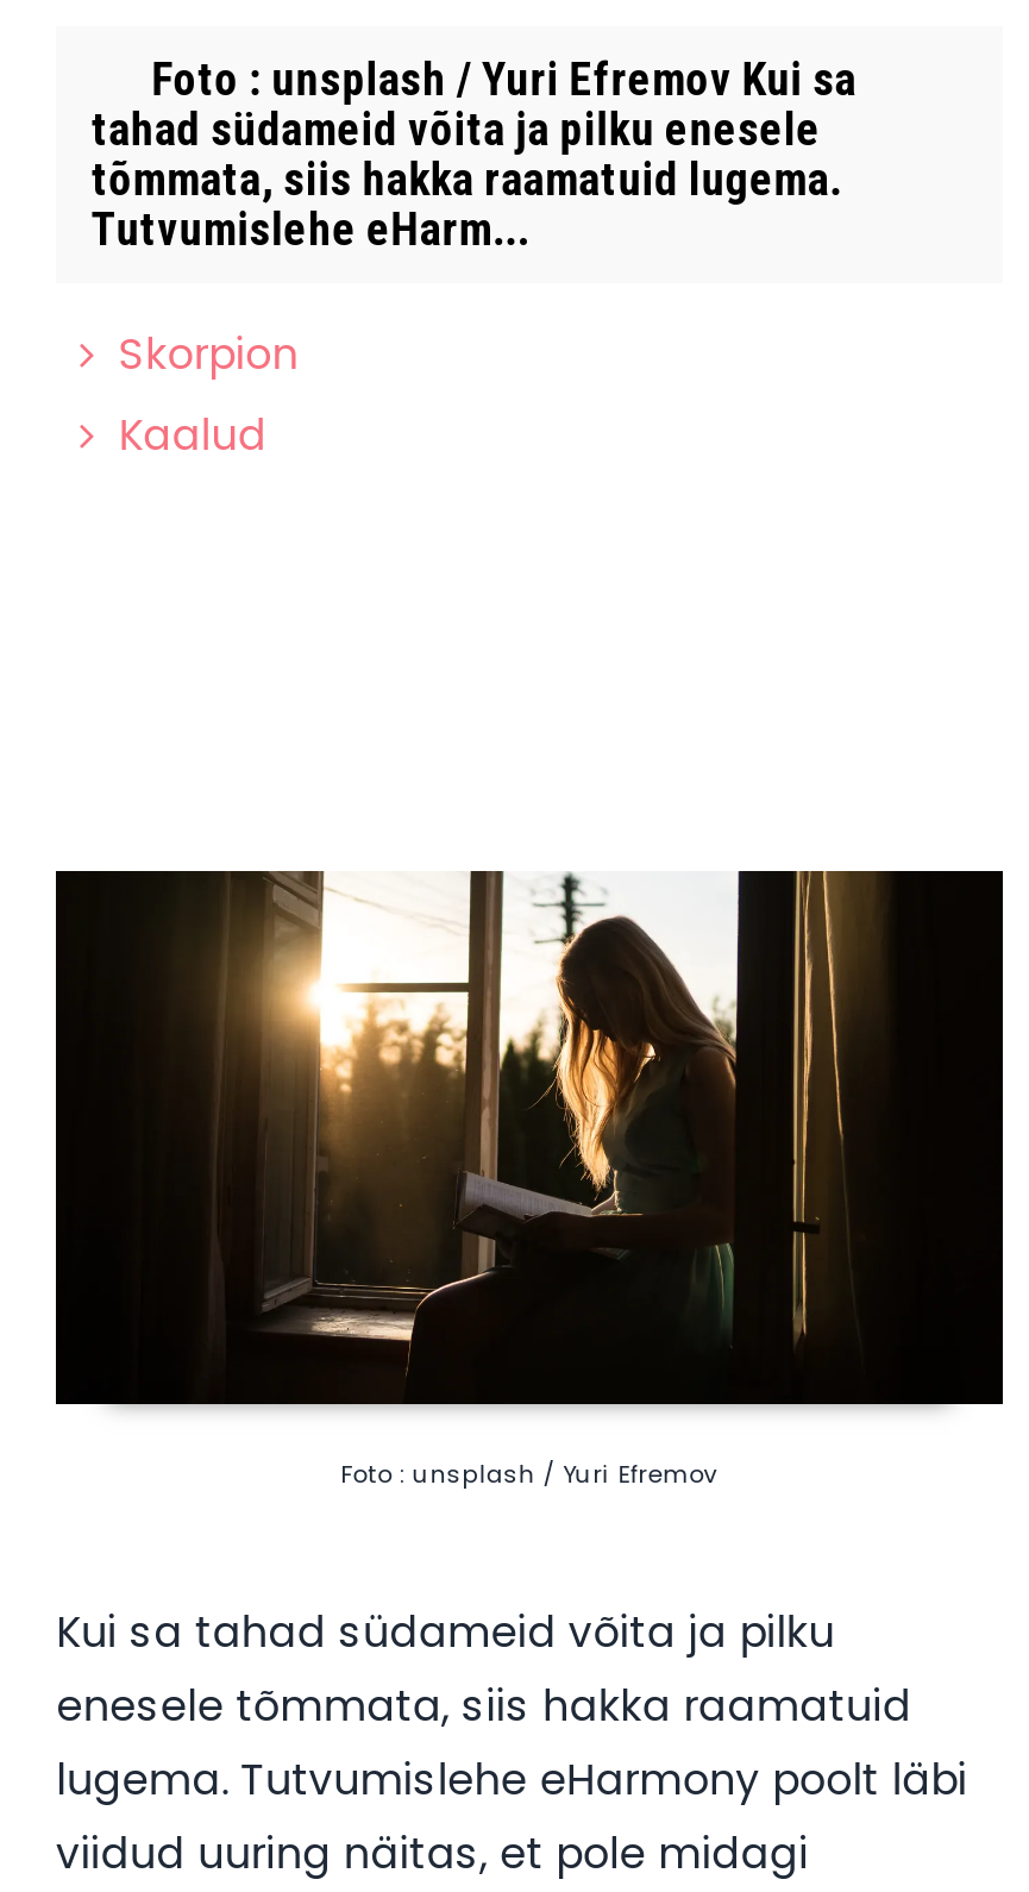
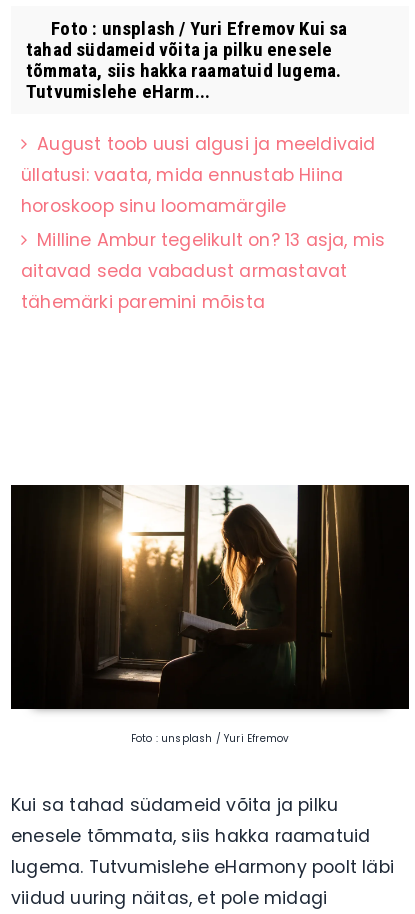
[118,326,298,464] Skorpion | Kaalud -> [21,132,385,314] August toob uusi algusi ja meeldivaid | üllatusi: vaata, mida ennustab Hiina | horoskoop sinu loomamärgile | Milline Ambur tegelikult on? 13 asja, mis | aitavad seda vabadust armastavat | tähemärki paremini mõista

